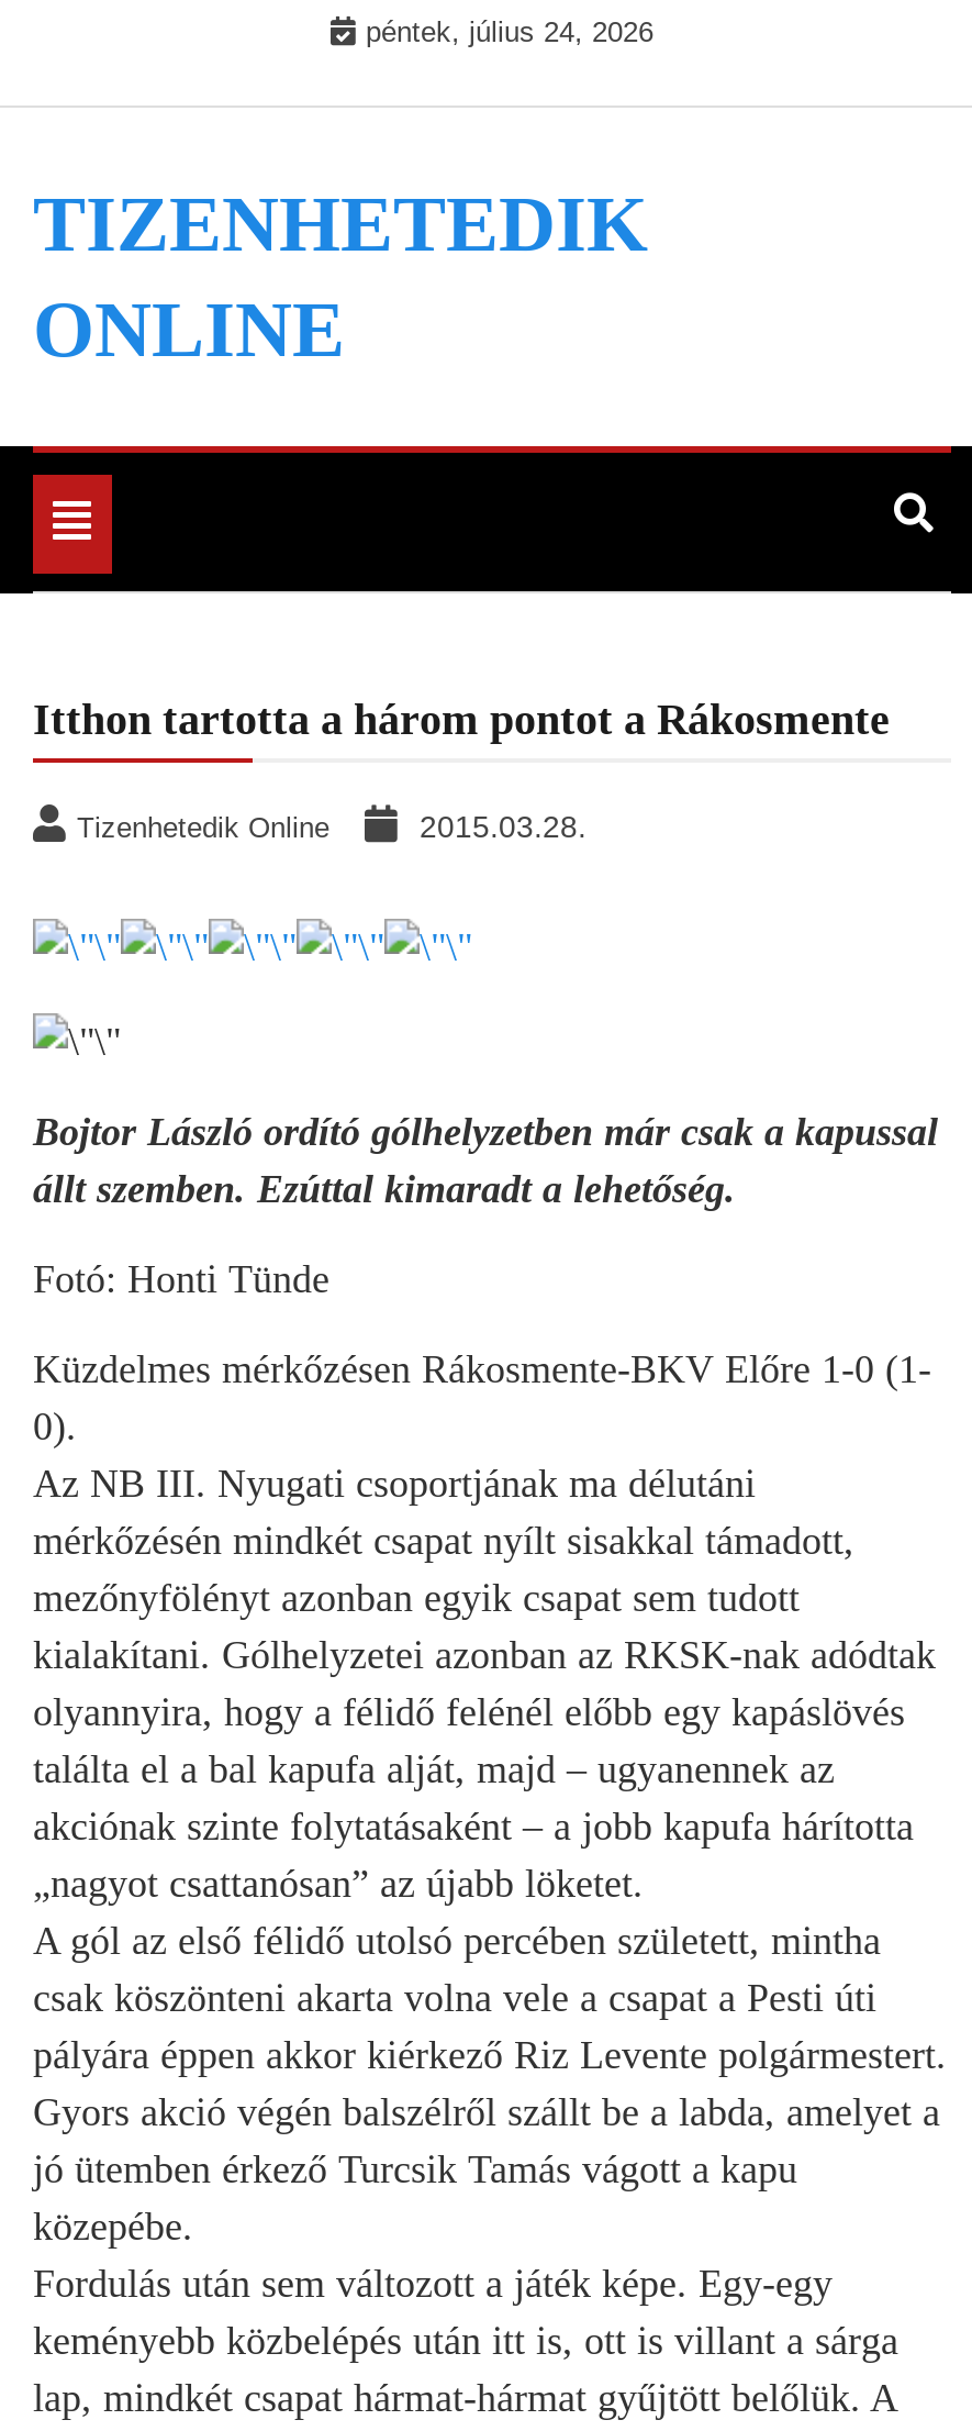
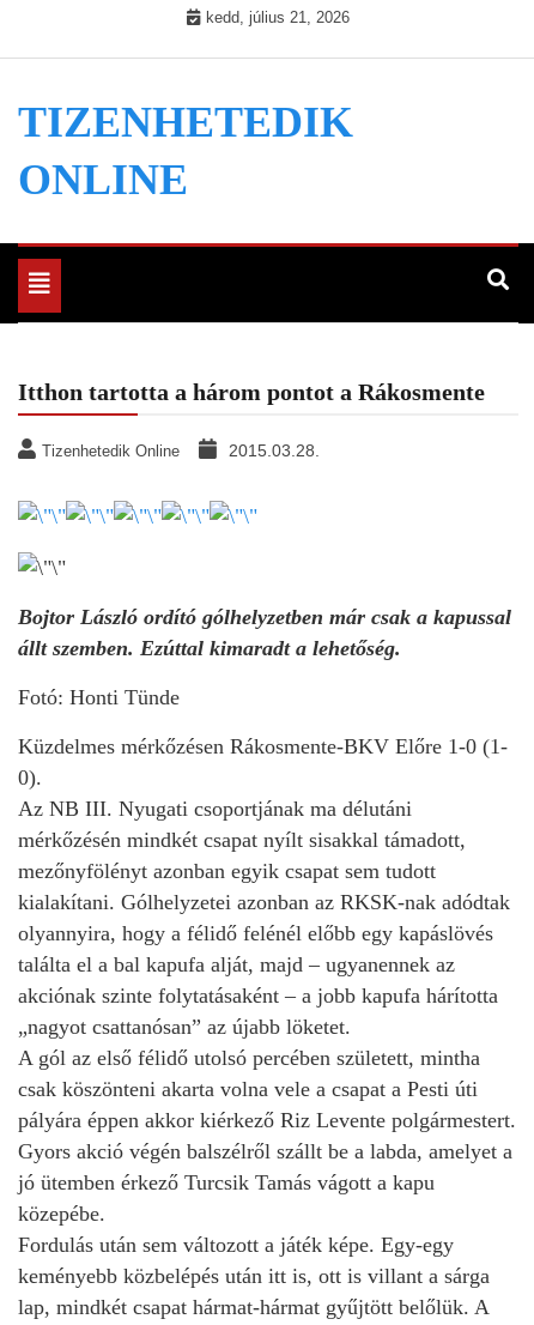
[366,15,653,48] péntek, július 24, 2026 -> [206,8,350,26] kedd, július 21, 2026

